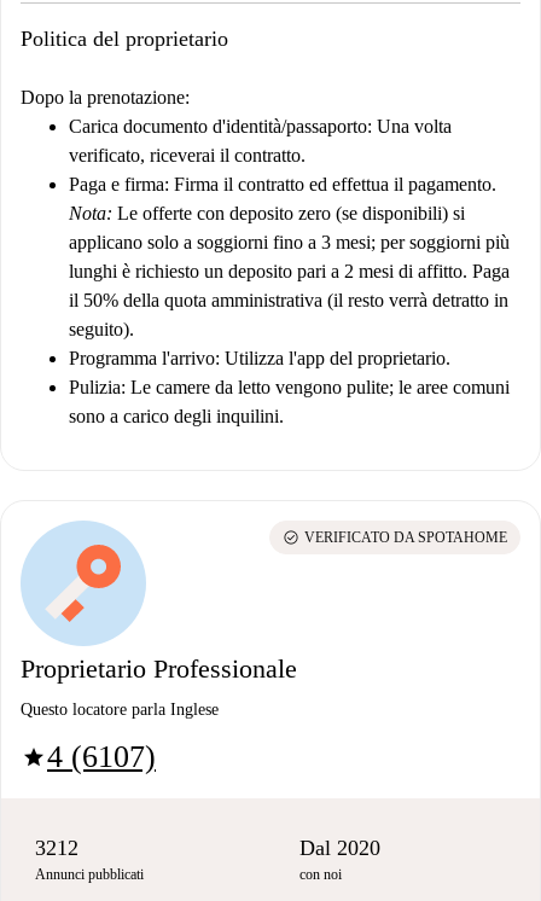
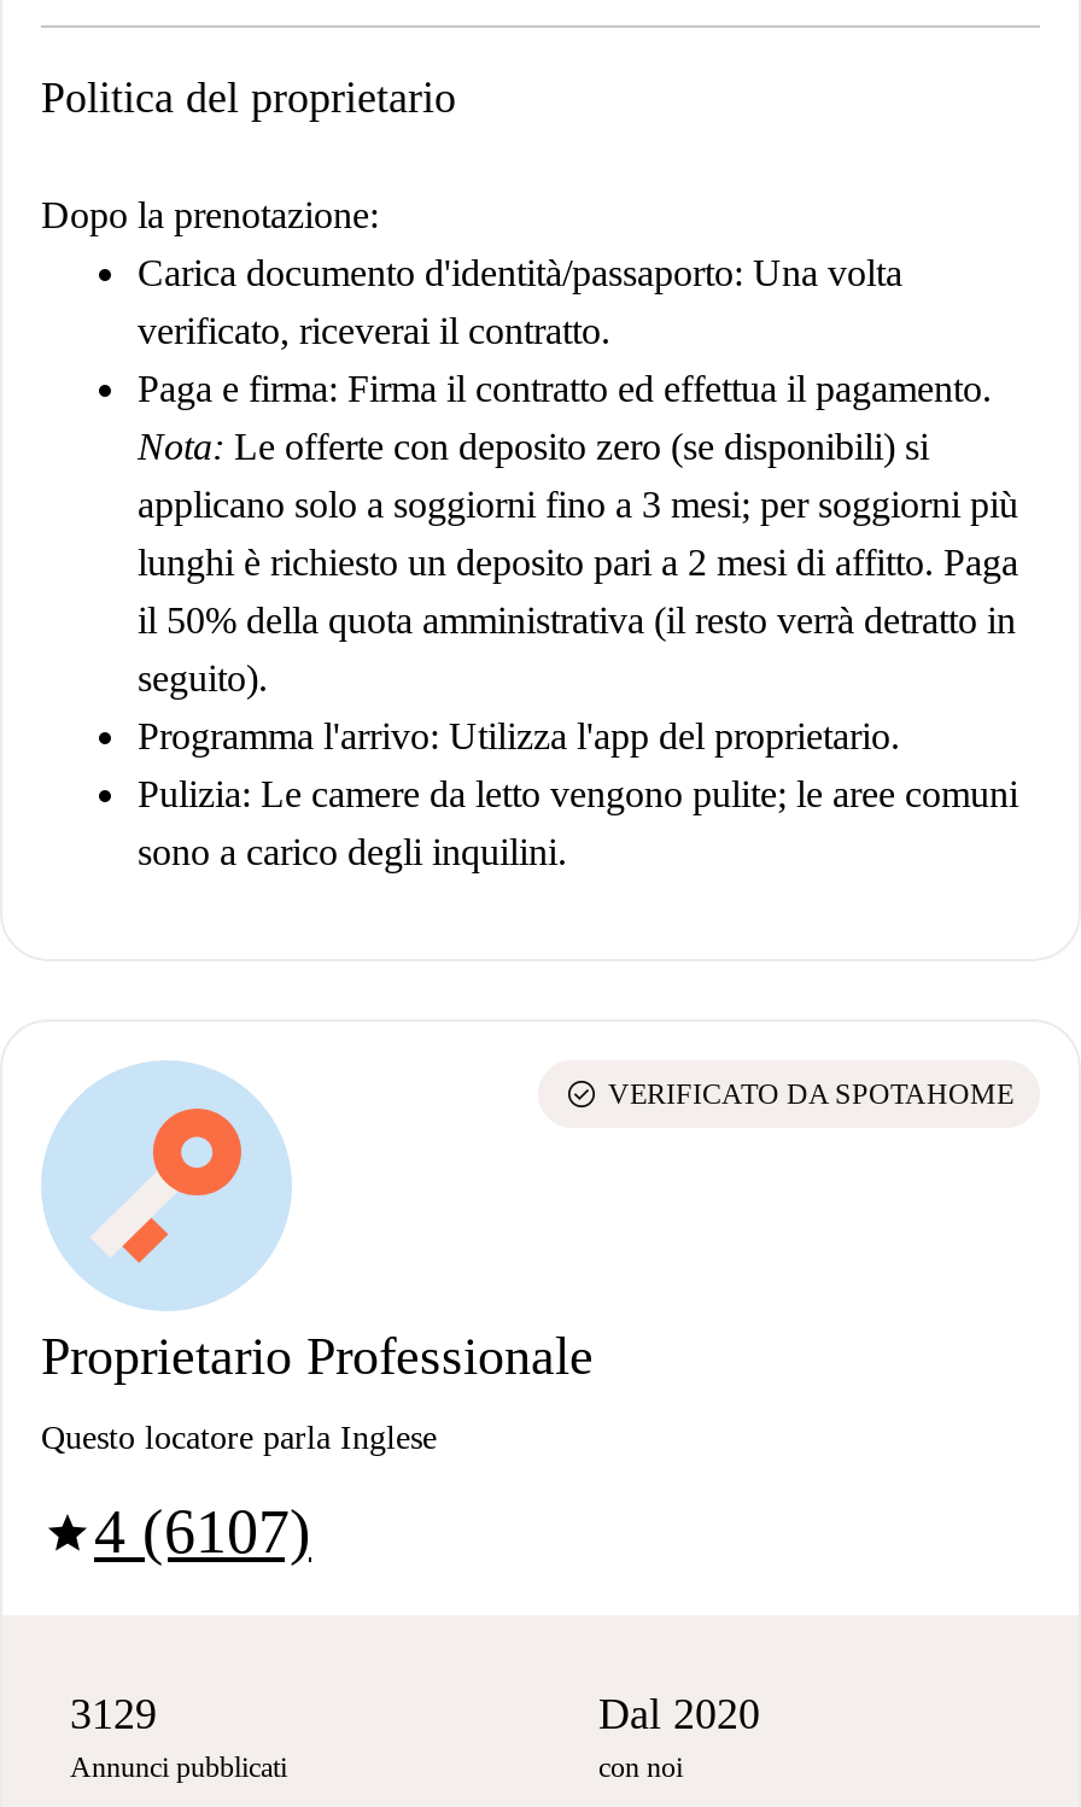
[35,835,78,859] 3212 -> [70,1689,157,1737] 3129

